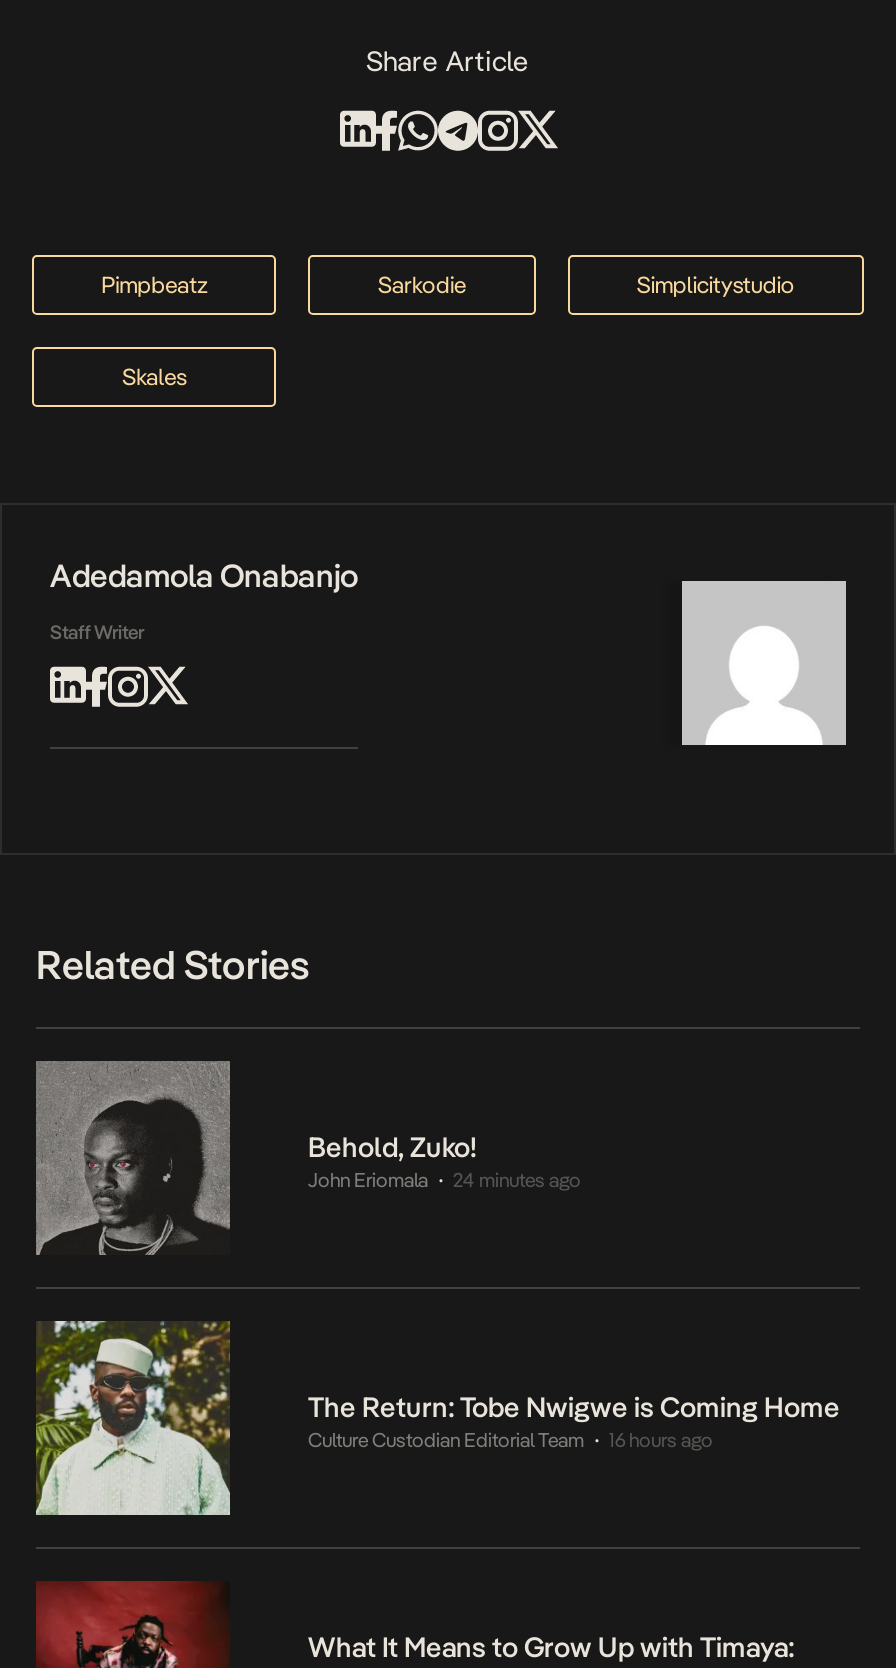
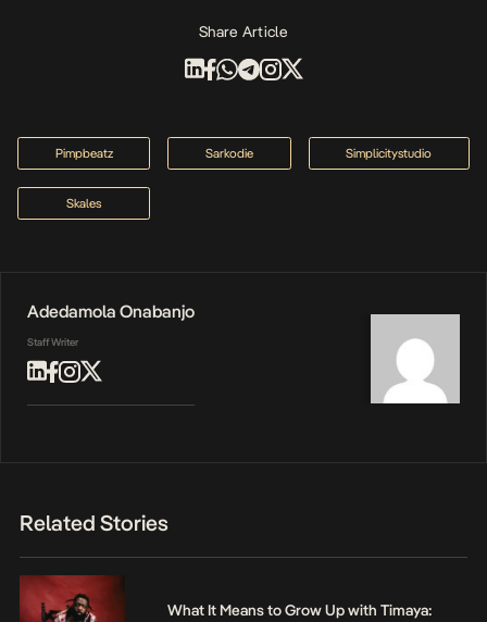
[34,1061,581,1257] [image] | Behold, Zuko! | John Eriomala | 24 minutes ago -> none
[34,1319,840,1519] [image] | The Return: Tobe Nwigwe is Coming Home | Culture Custodian Editorial Team | 16 hours ago -> none

